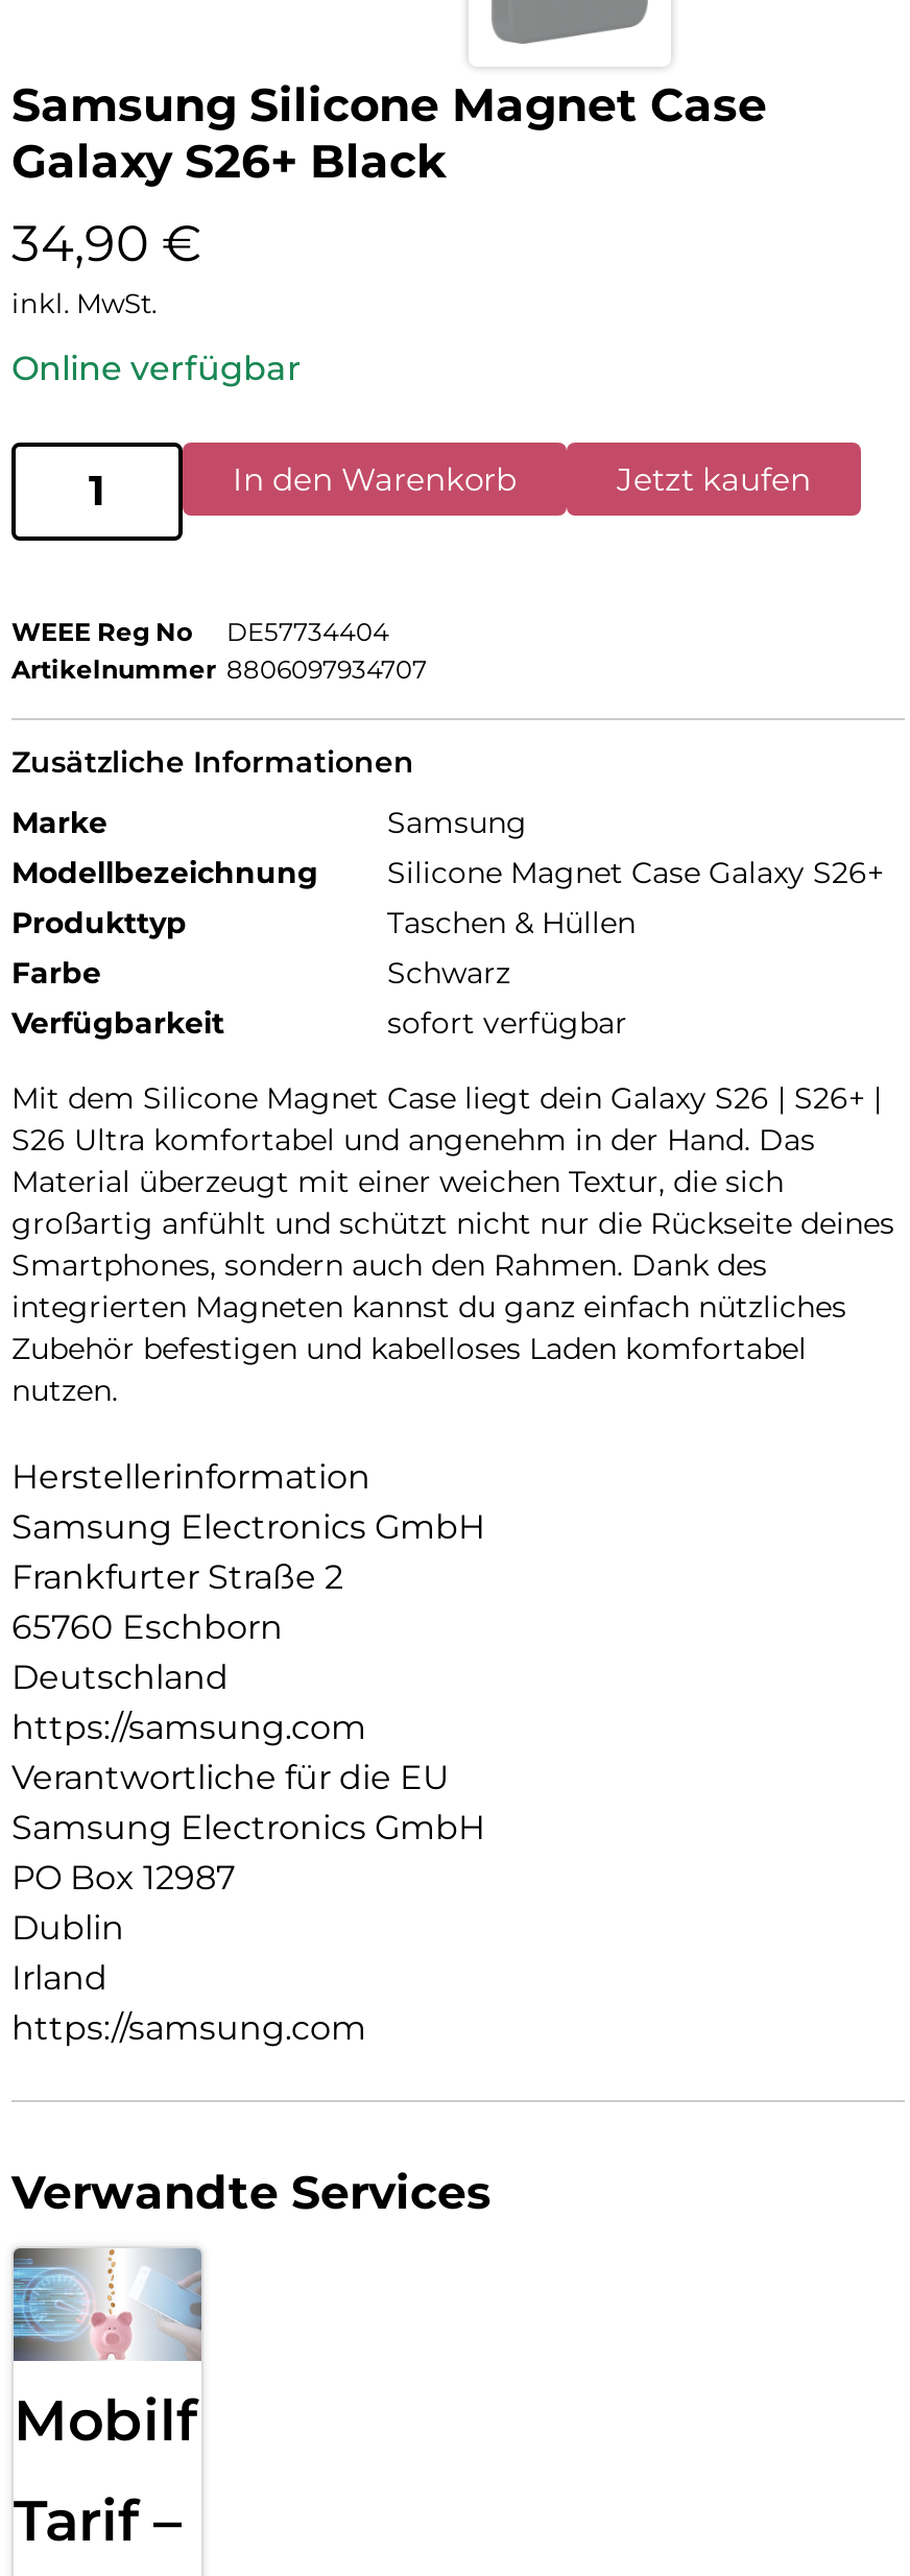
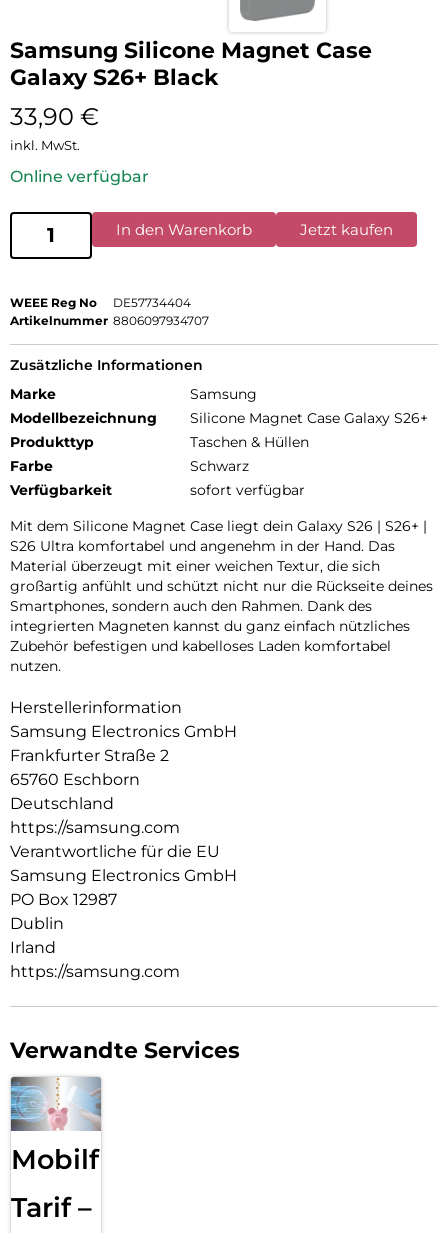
[11,212,201,272] 34,90 € -> [10,101,99,130] 33,90 €

